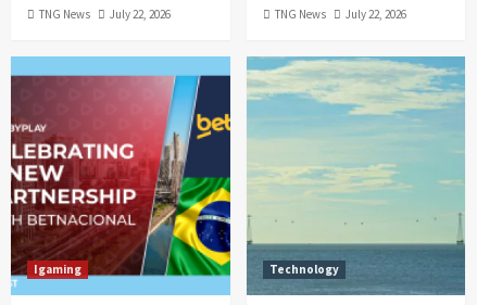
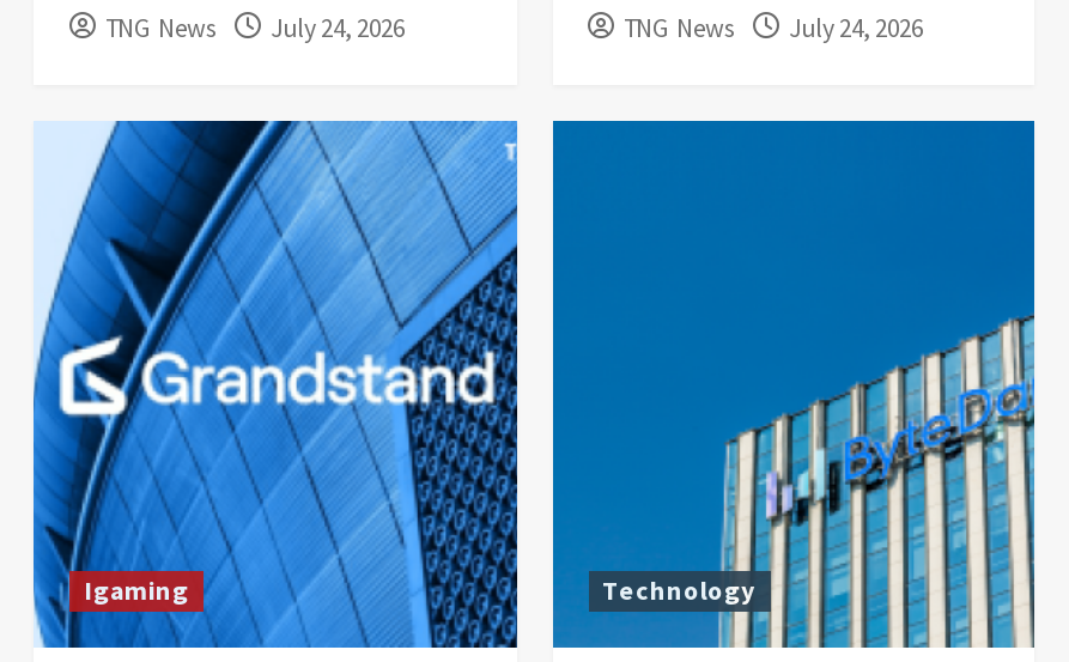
[39,7,171,22] TNG News July 22, 2026 -> [105,11,405,44] TNG News July 24, 2026
[274,7,406,22] TNG News July 22, 2026 -> [624,11,923,44] TNG News July 24, 2026
[10,56,231,295] [image] -> [31,117,520,651] [image]
[246,56,466,296] [image] -> [551,122,1037,649] [image]

